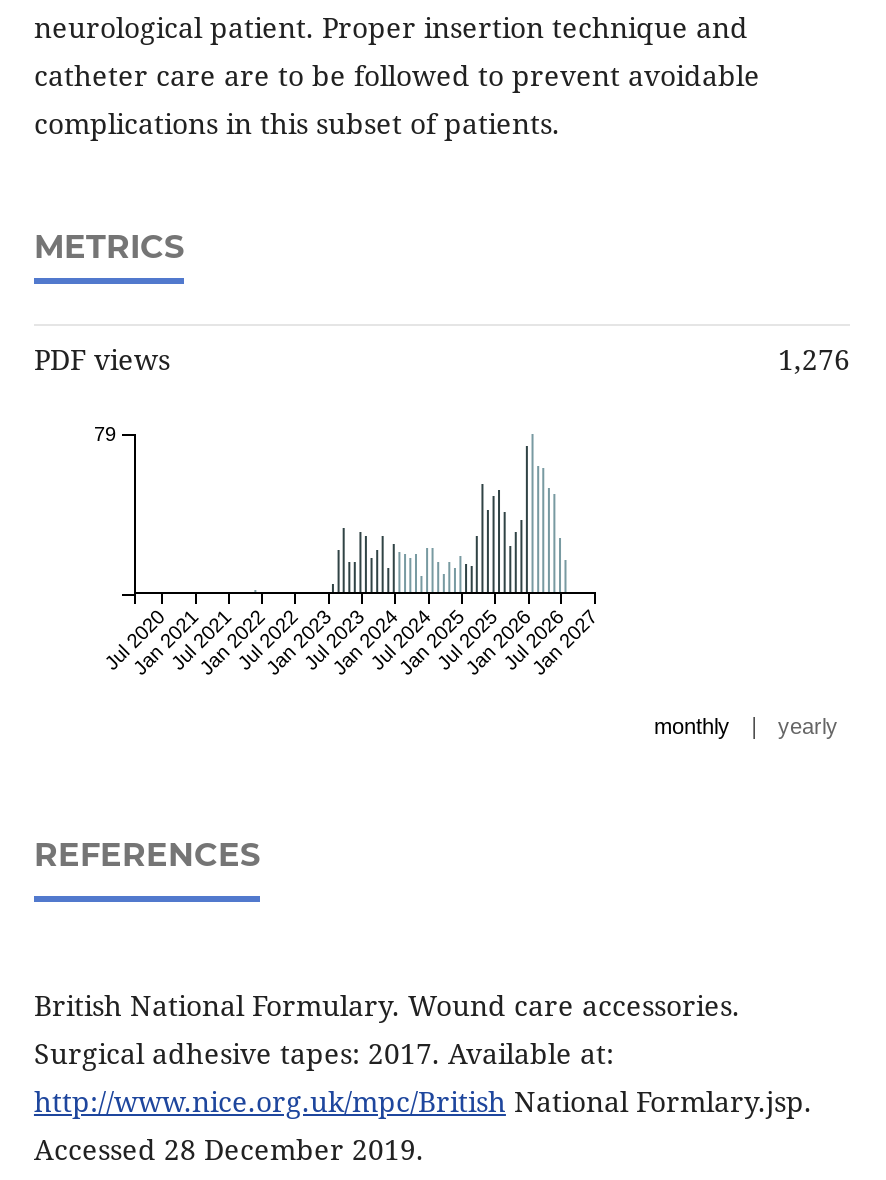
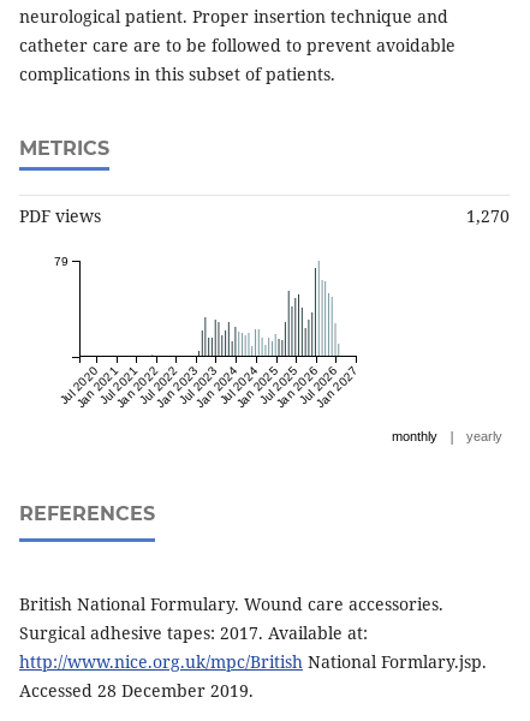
[778,340,850,378] 1,276 -> [466,205,510,227] 1,270

